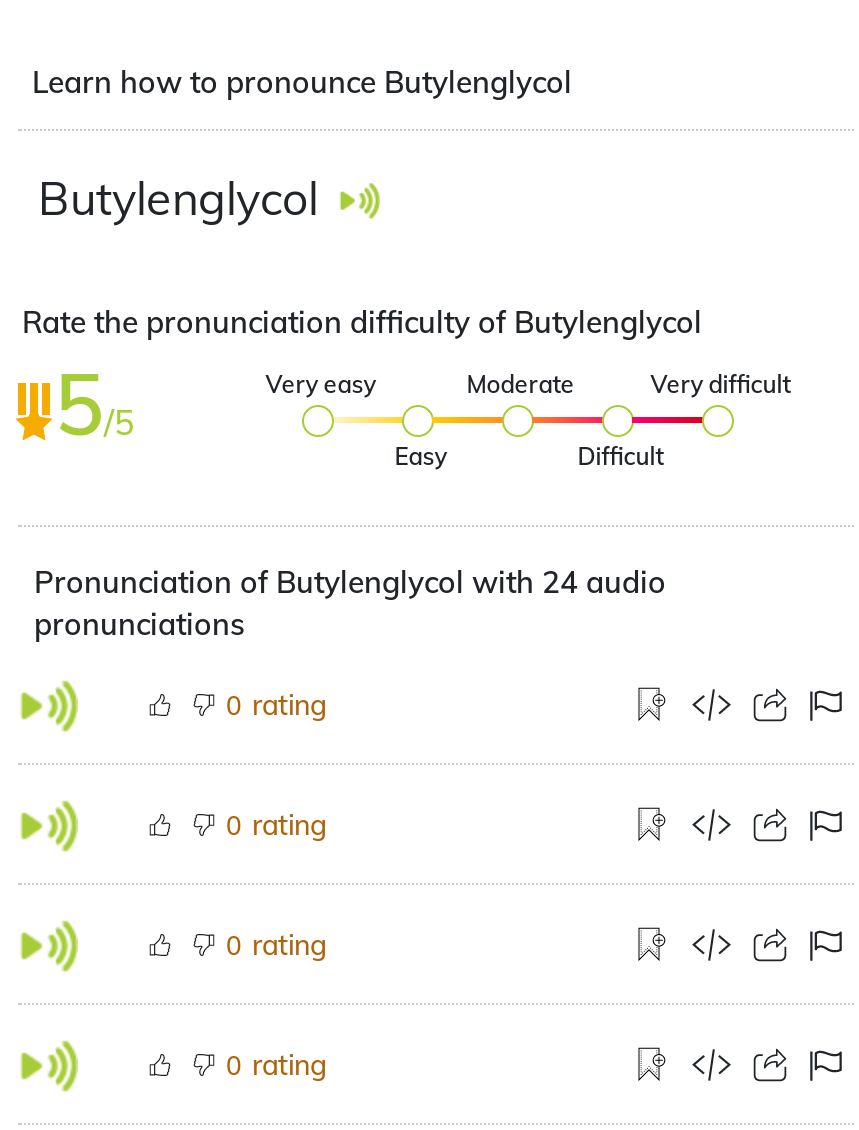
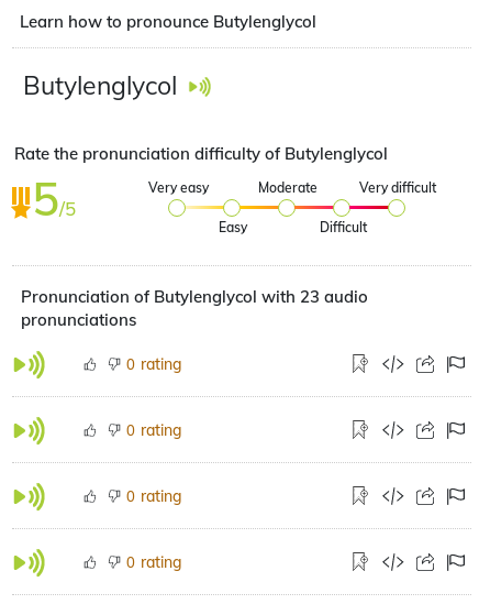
[34,563,666,601] Pronunciation of Butylenglycol with 24 audio -> [21,286,368,307] Pronunciation of Butylenglycol with 23 audio

